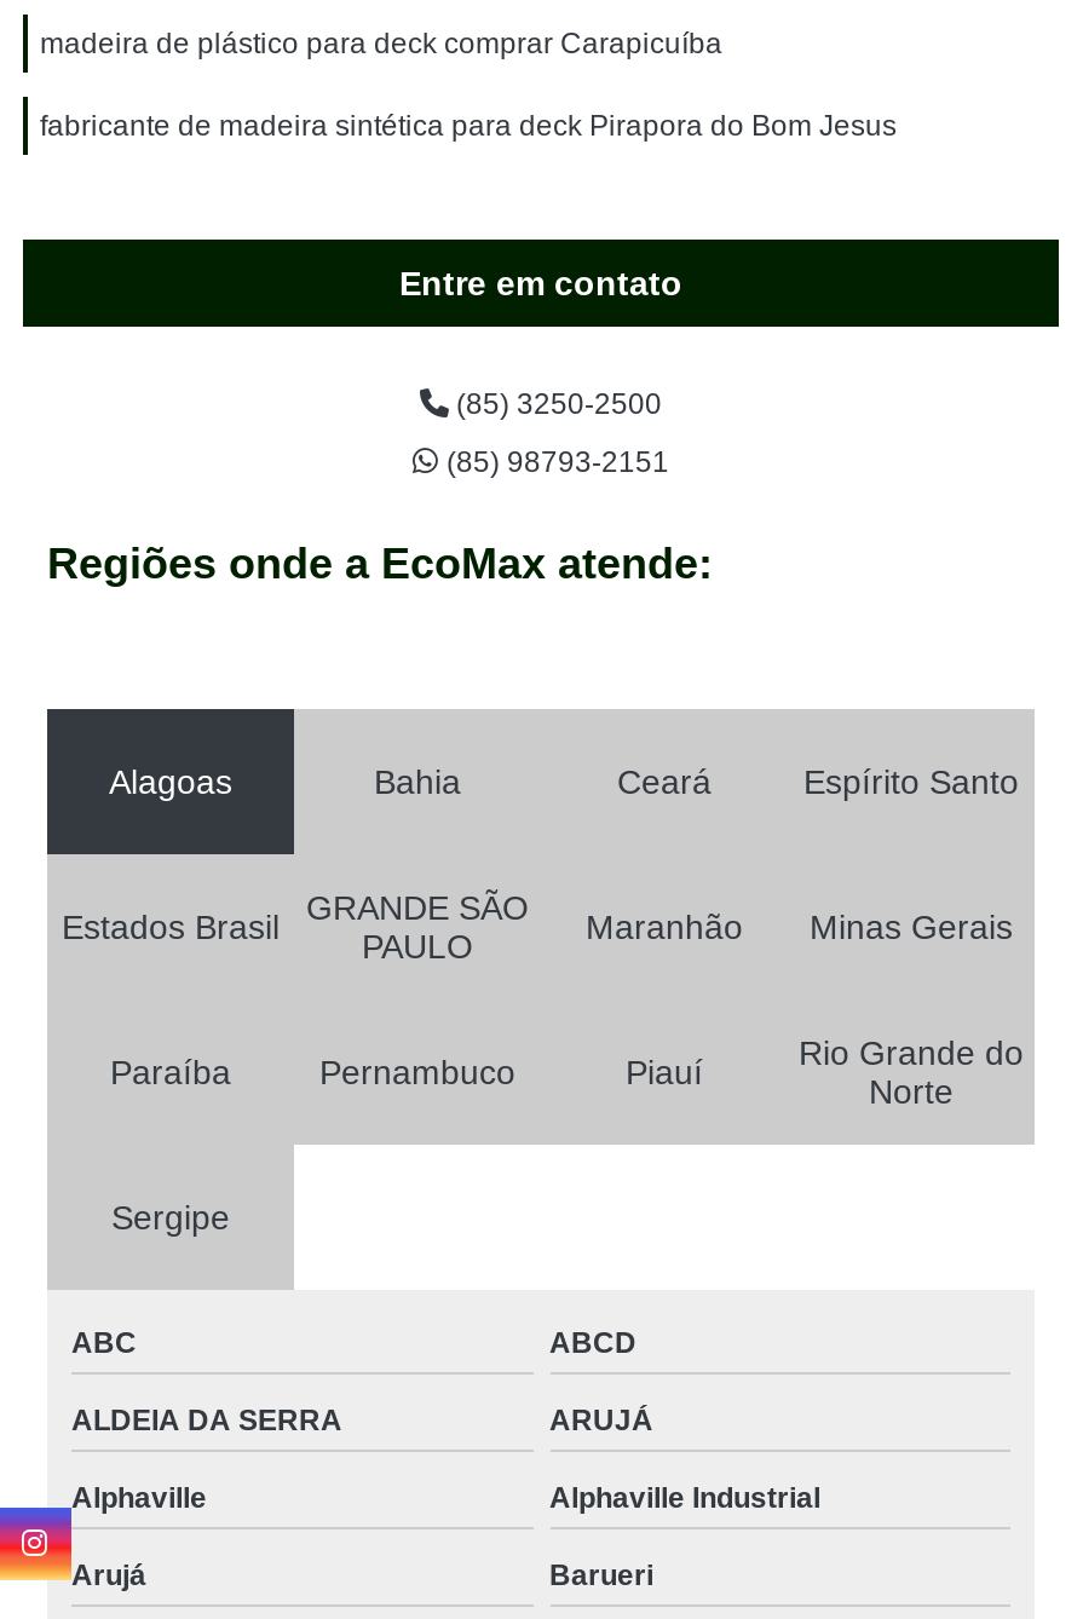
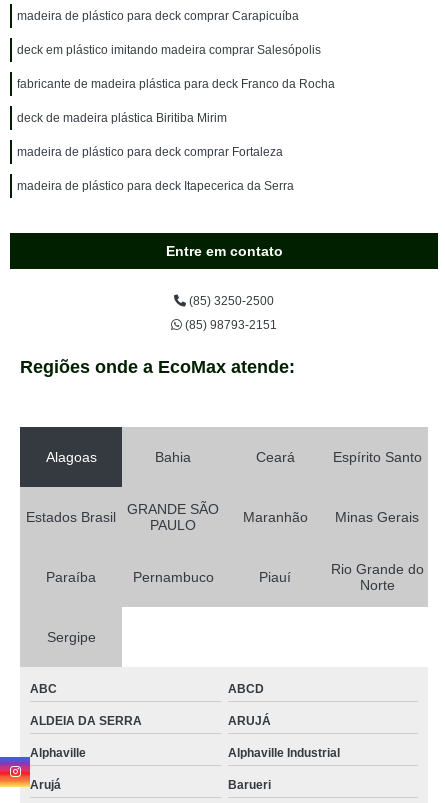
[40,109,897,143] fabricante de madeira sintética para deck Pirapora do Bom Jesus -> [17,43,335,193] deck em plástico imitando madeira comprar Salesópolis | fabricante de madeira plástica para deck Franco da Rocha | deck de madeira plástica Biritiba Mirim | madeira de plástico para deck comprar Fortaleza | madeira de plástico para deck Itapecerica da Serra

